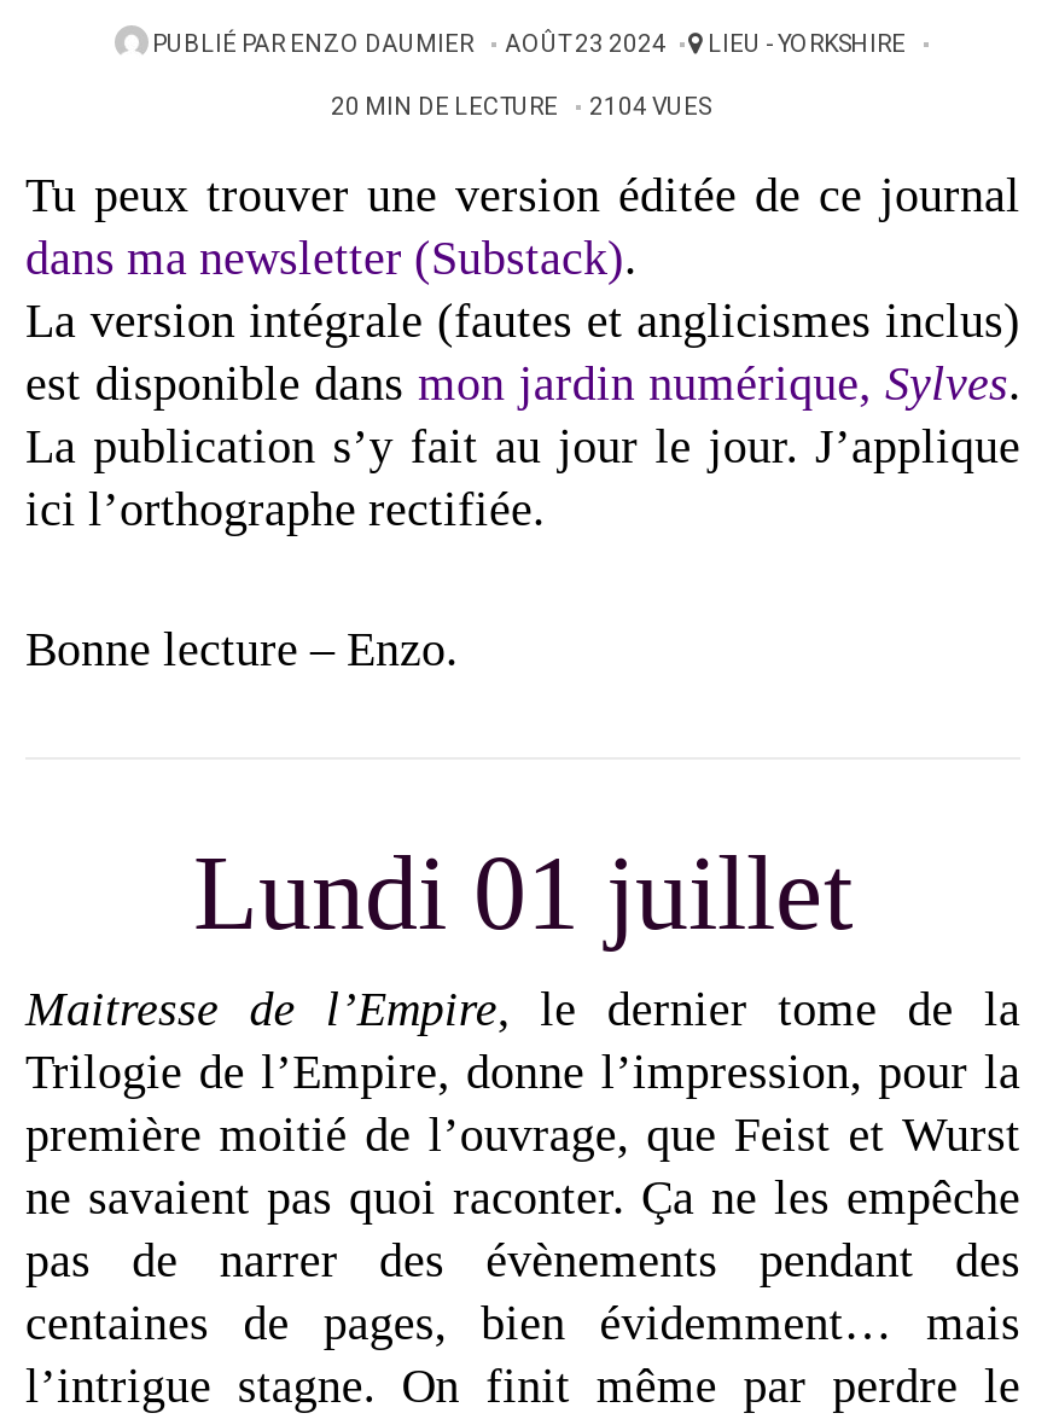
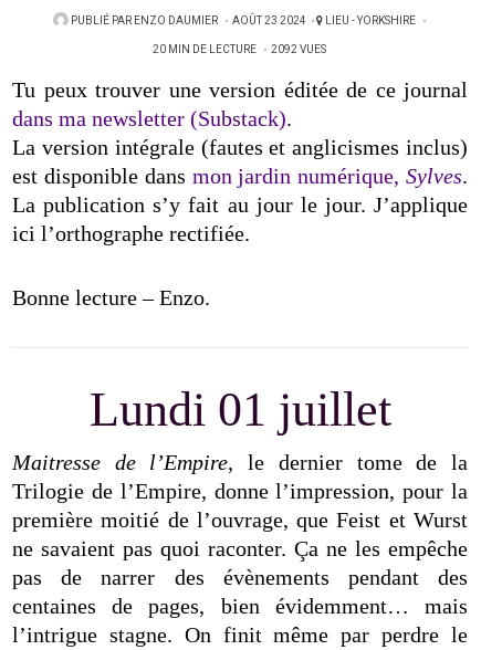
[589,91,710,124] 2104 VUES -> [270,42,326,57] 2092 VUES

